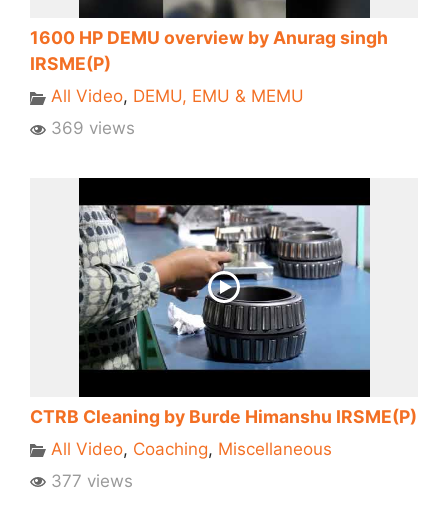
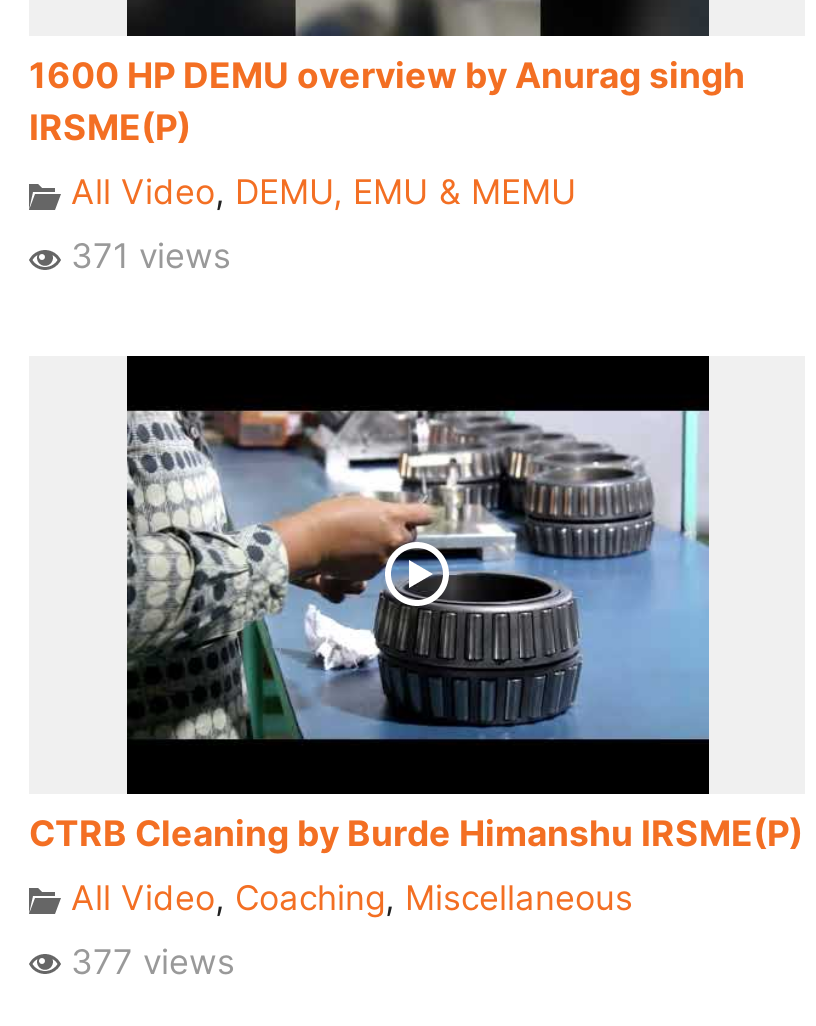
[46,118,135,138] 369 views -> [61,236,231,276] 371 views

